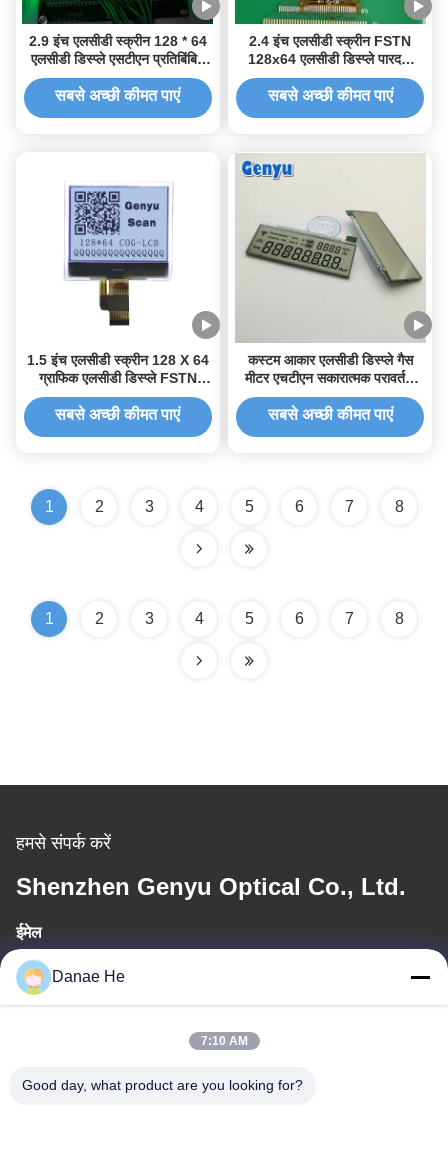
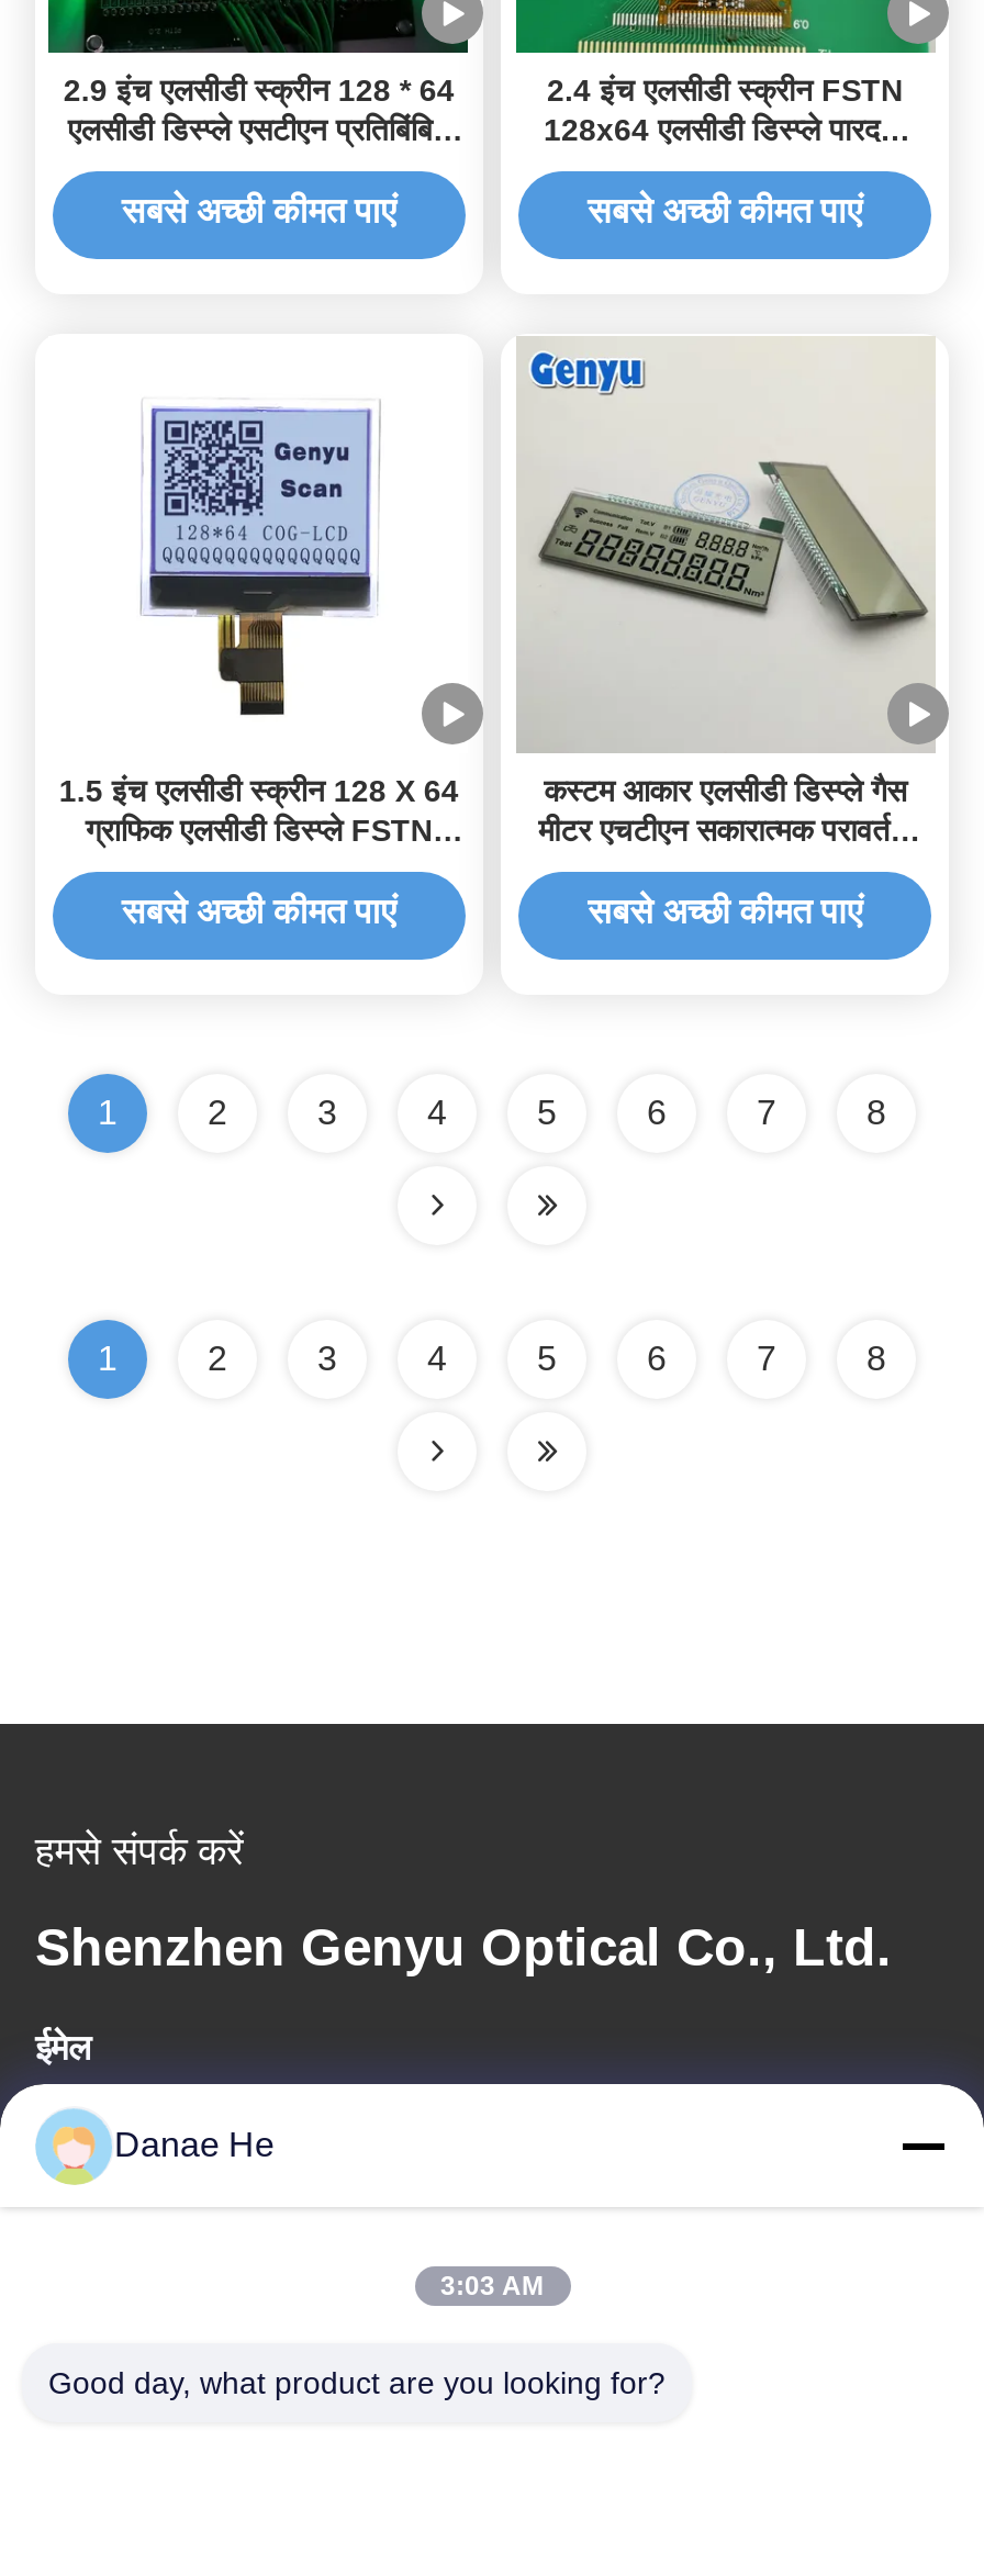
[200,1034,247,1048] 7:10 AM -> [440,2271,544,2301] 3:03 AM

